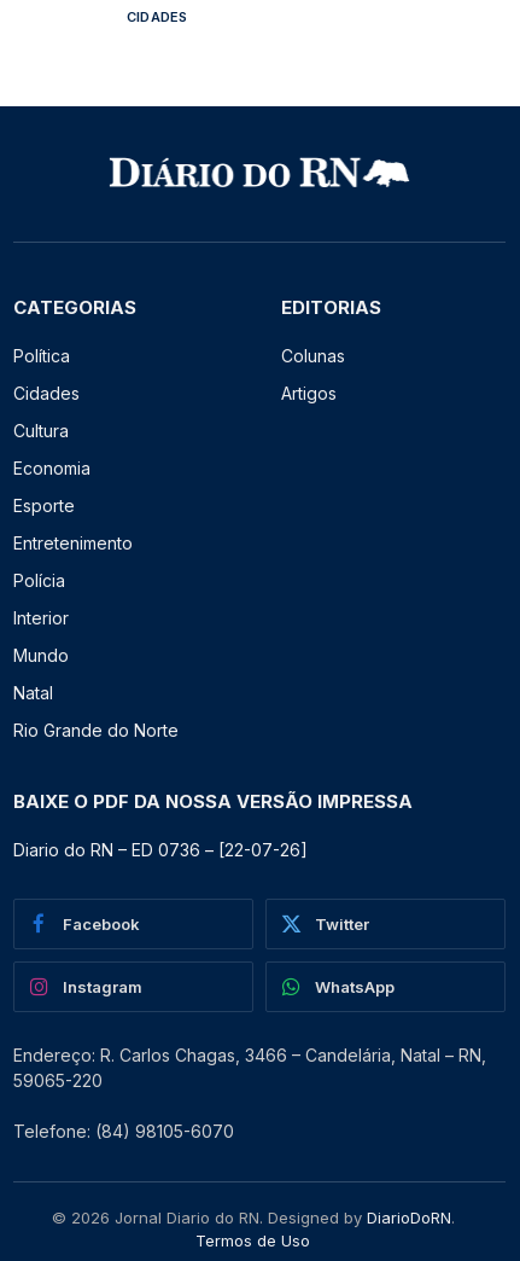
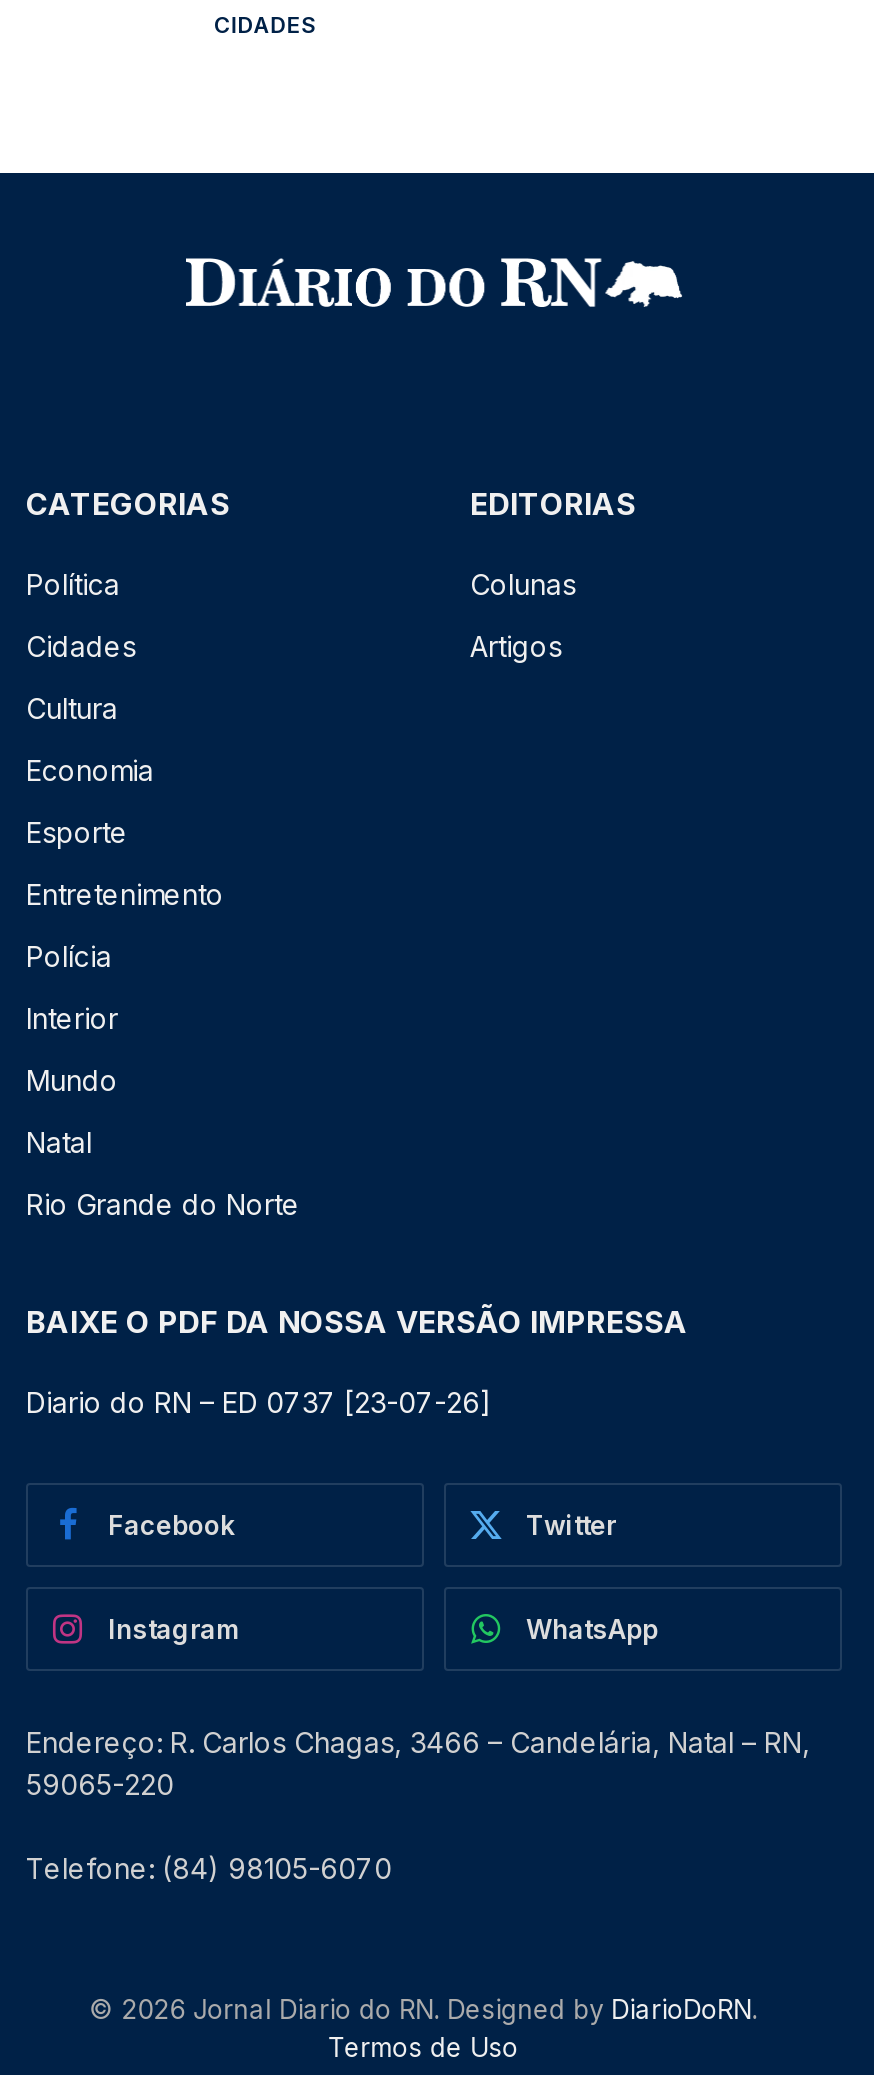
[13,839,308,860] Diario do RN – ED 0736 – [22-07-26] -> [26,1385,492,1419] Diario do RN – ED 0737 [23-07-26]

